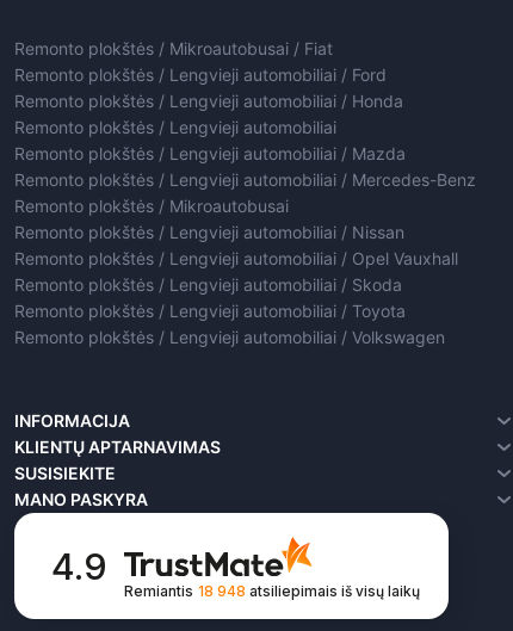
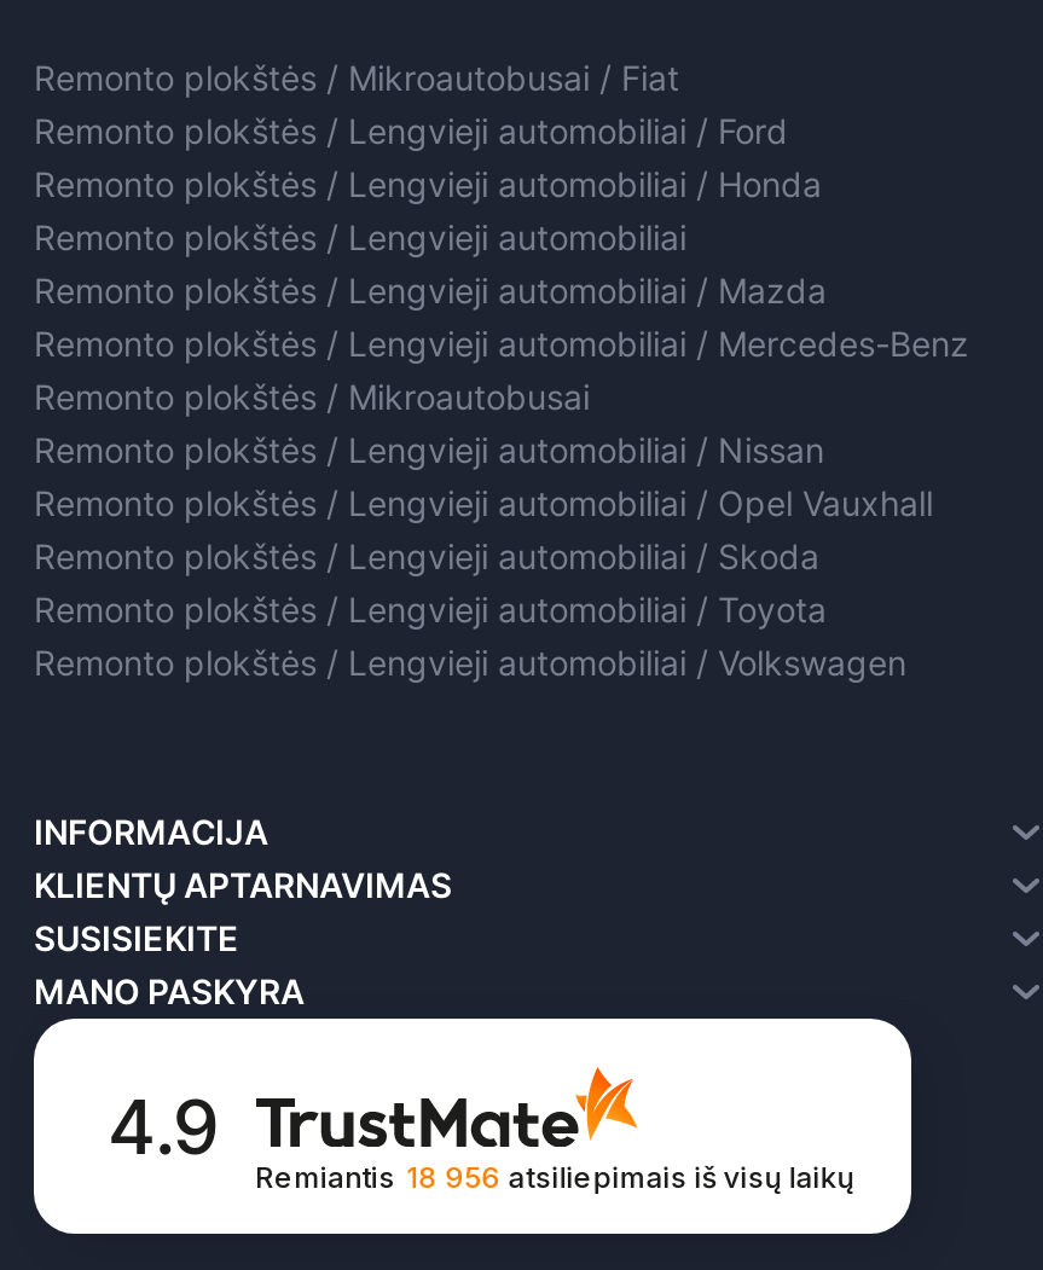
[123,582,420,600] Remiantis 18 948 atsiliepimais iš visų laikų -> [255,1159,854,1196] Remiantis 18 956 atsiliepimais iš visų laikų

